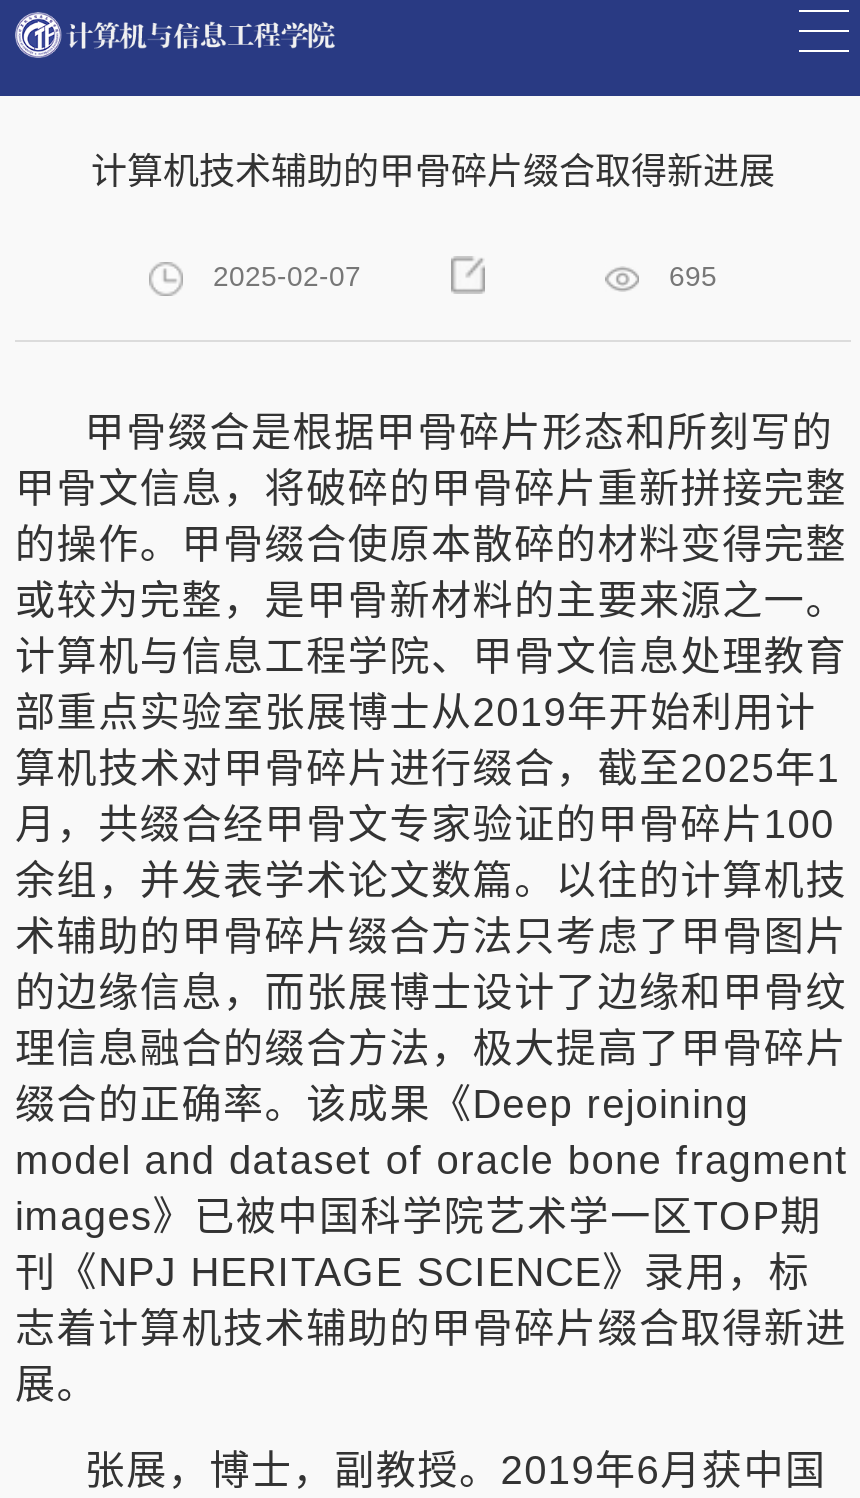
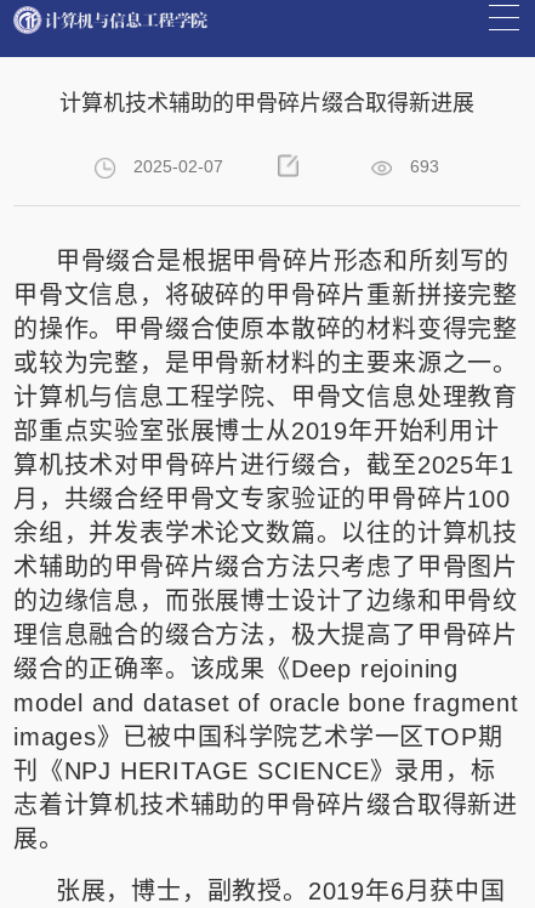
[669,260,717,292] 695 -> [410,157,439,176] 693

